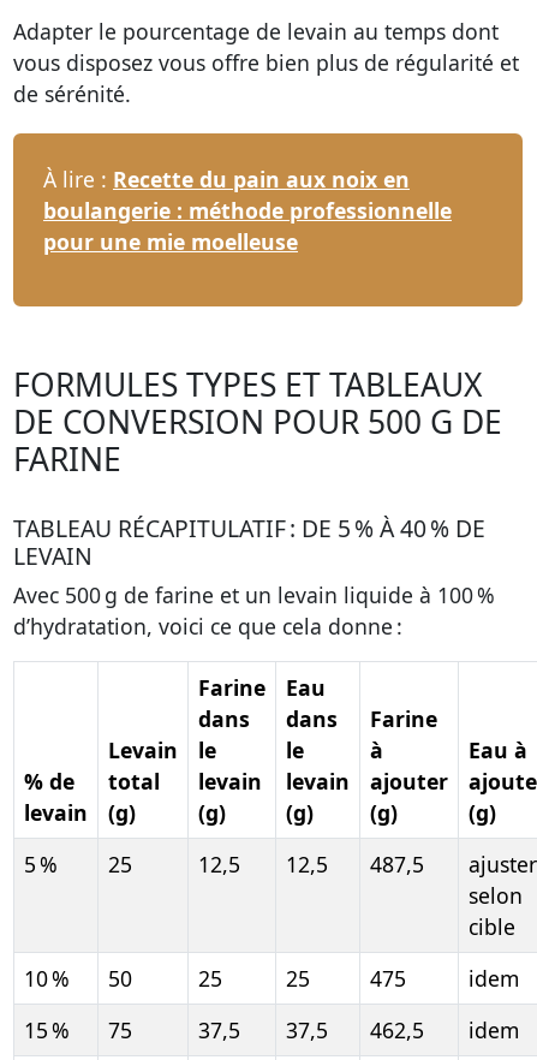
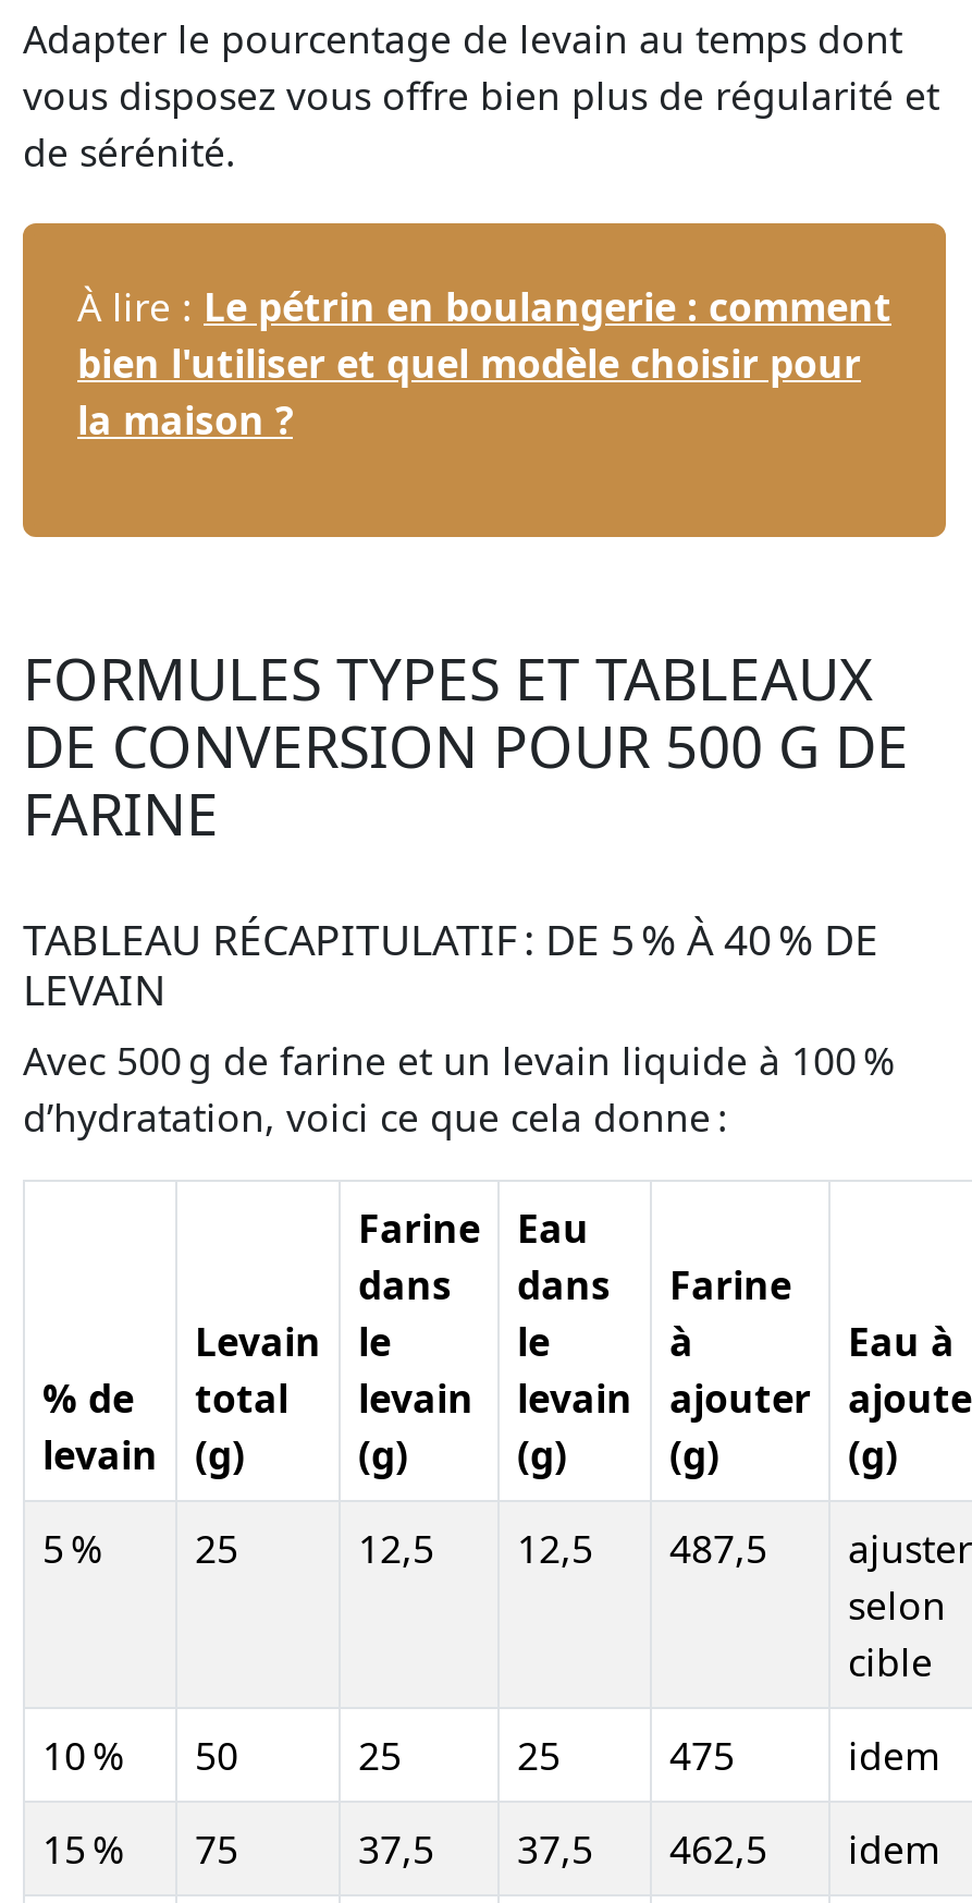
[43,165,452,256] À lire : Recette du pain aux noix en | boulangerie : méthode professionnelle | pour une mie moelleuse -> [77,280,891,446] À lire : Le pétrin en boulangerie : comment | bien l'utiliser et quel modèle choisir pour | la maison ?

